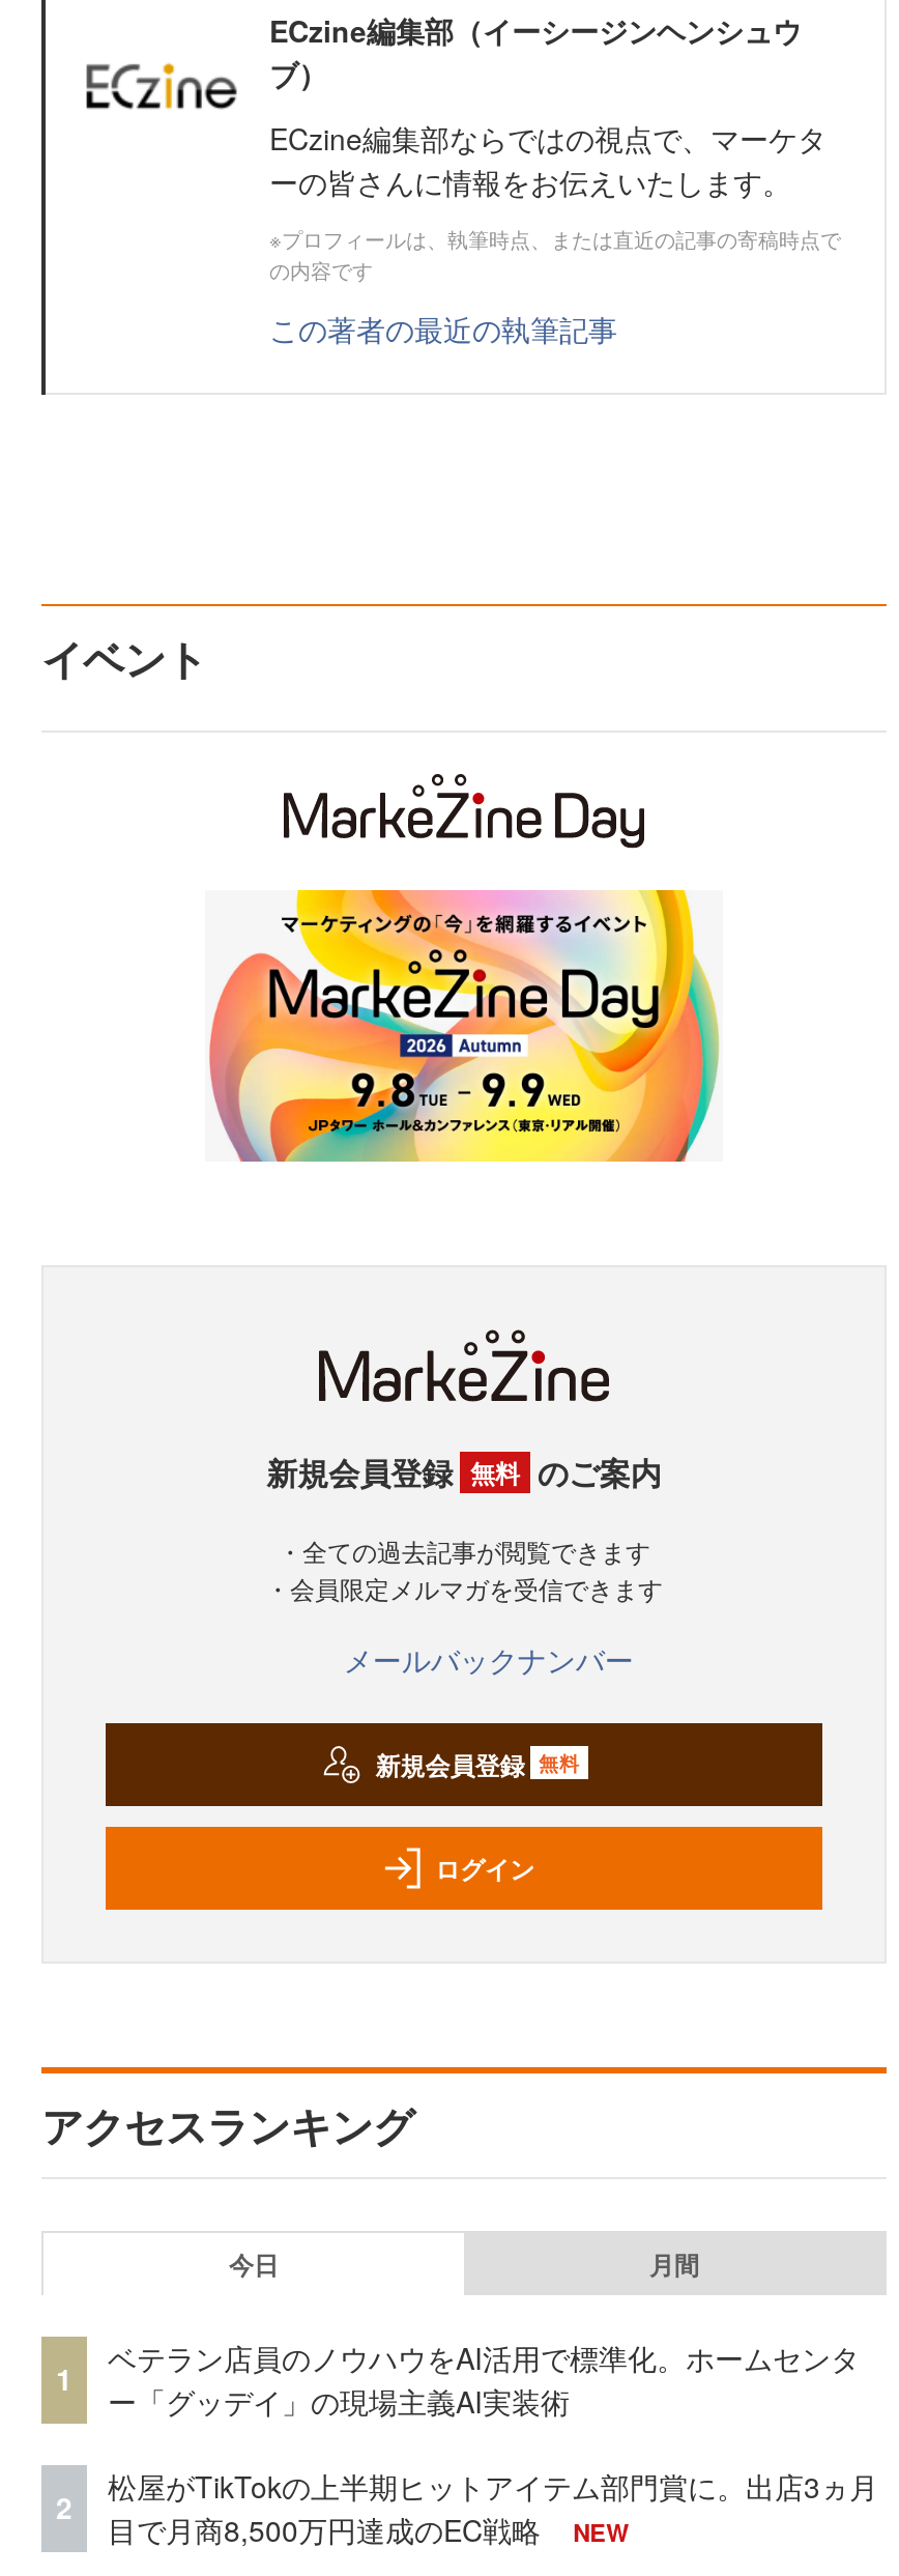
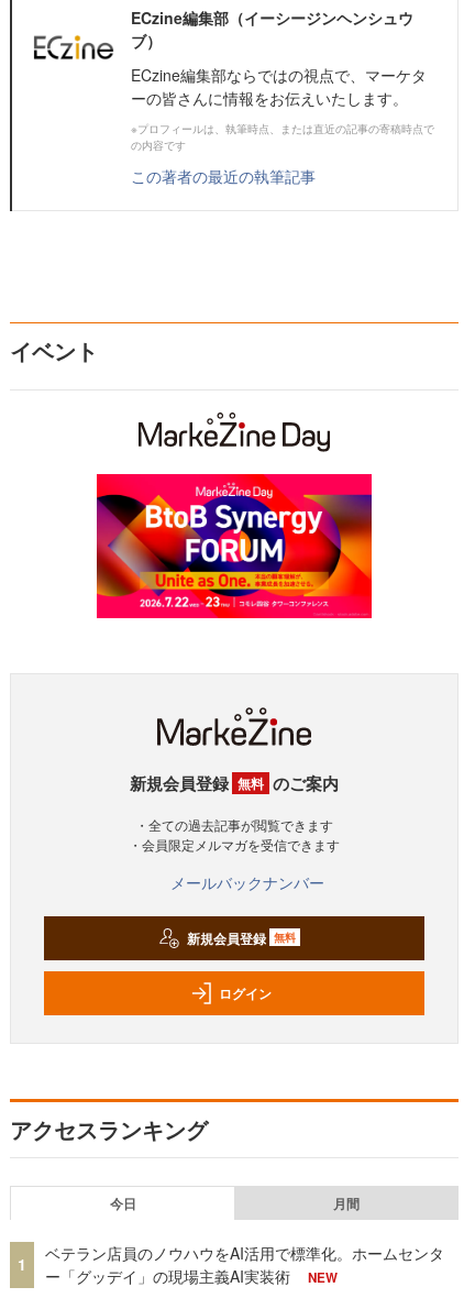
[205,888,723,1164] [image] -> [96,473,373,619] [image]
[108,2465,878,2550] 松屋がTikTokの上半期ヒットアイテム部門賞に。出店3ヵ月 | 目で月商8,500万円達成のEC戦略 -> none
[56,2487,72,2528] 2 -> none

